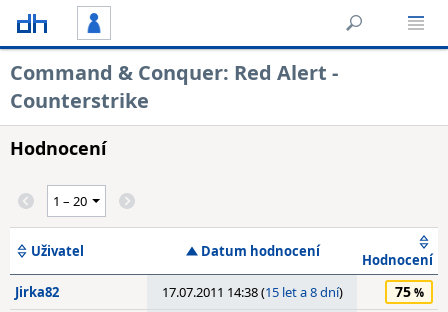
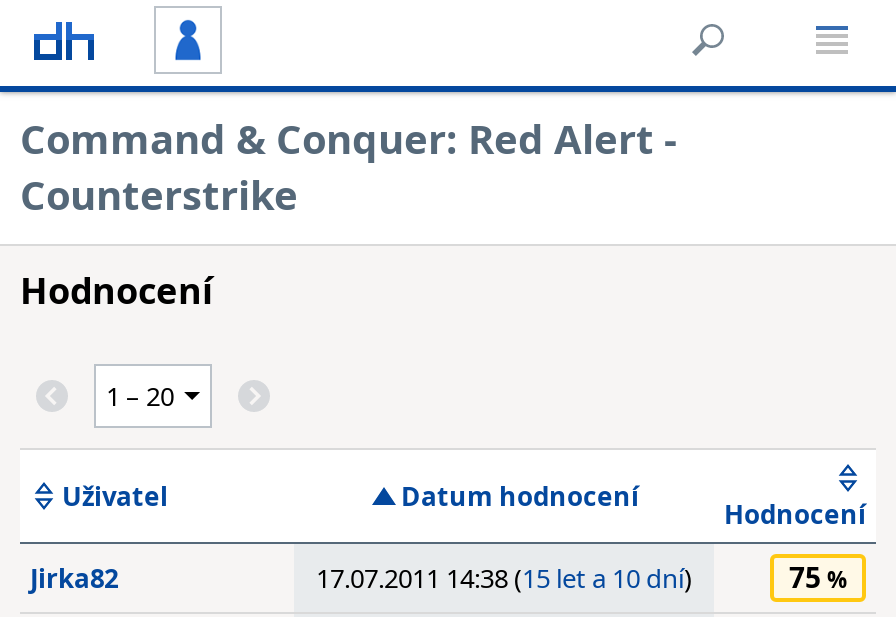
[161,283,342,301] 17.07.2011 14:38 (15 let a 8 dní) -> [316,560,692,596] 17.07.2011 14:38 (15 let a 10 dní)

